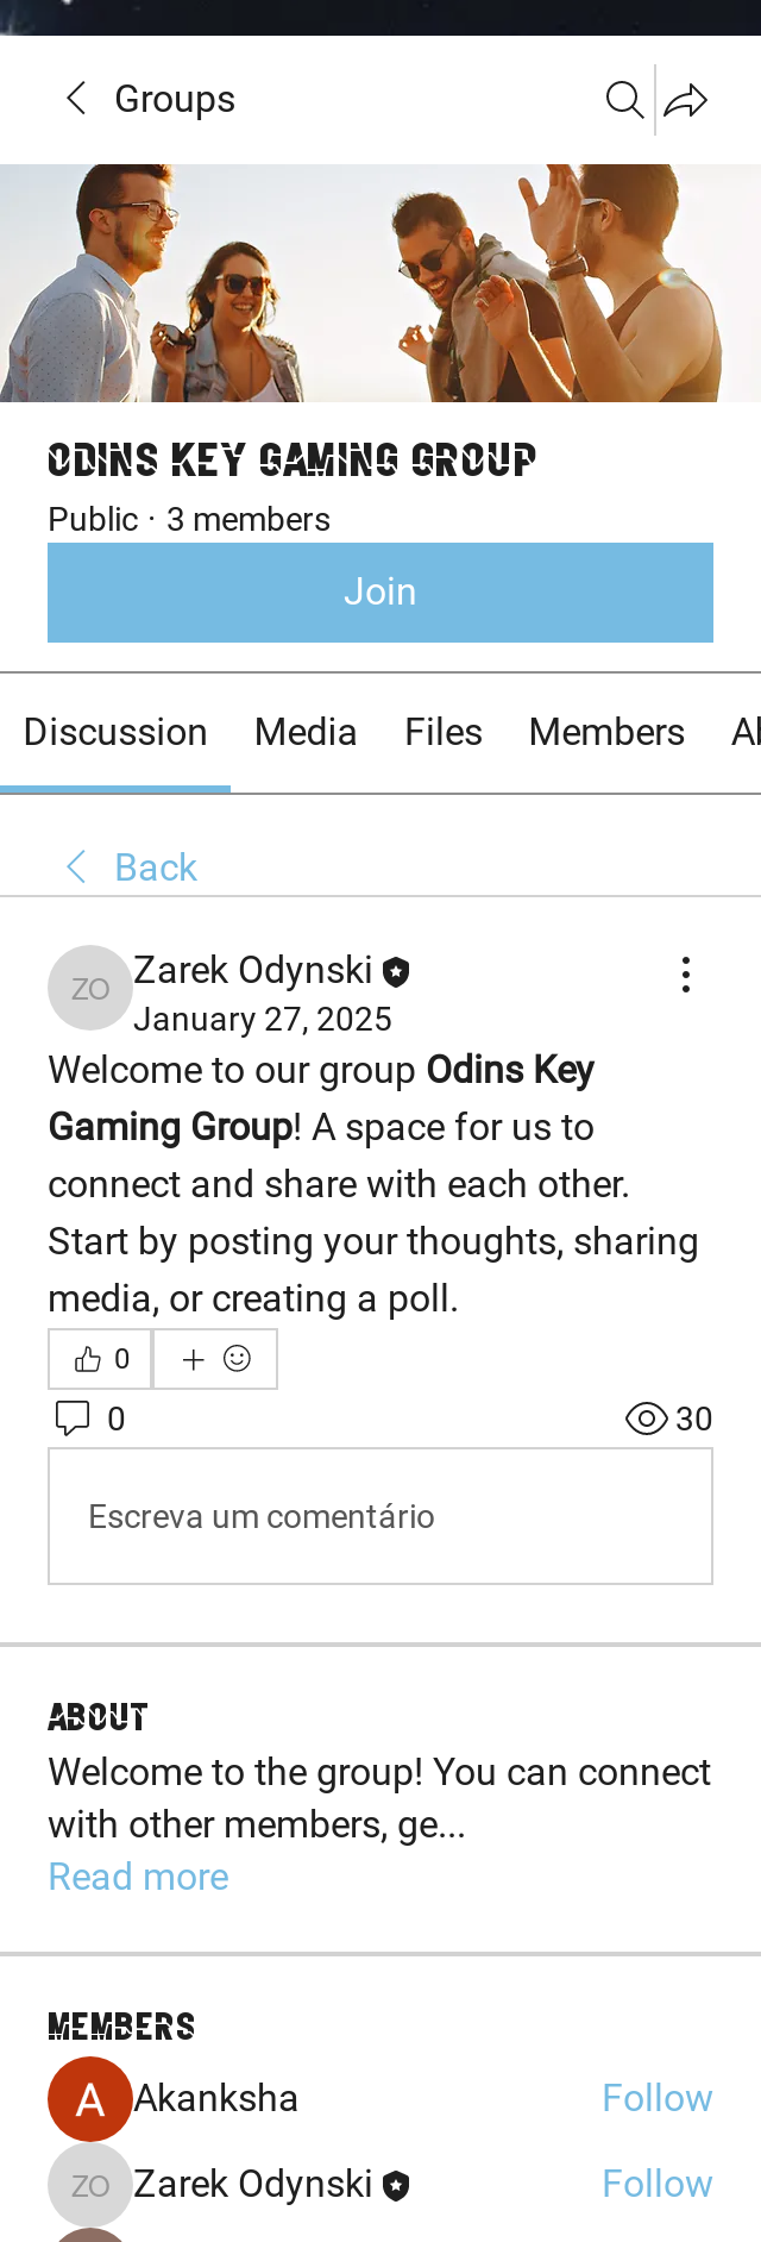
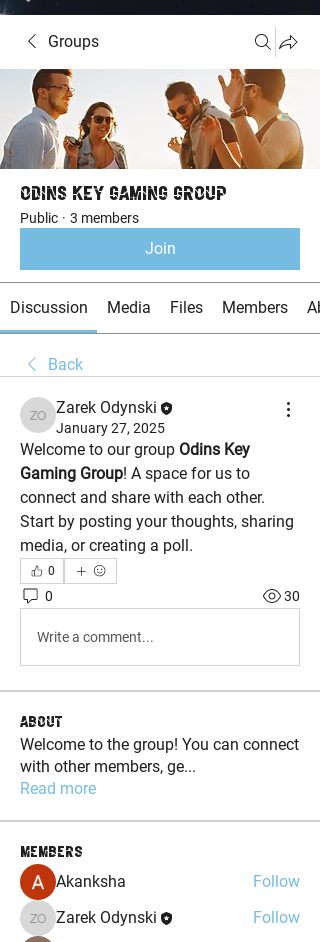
[88,1497,435,1535] Escreva um comentário -> [37,629,154,645] Write a comment...

